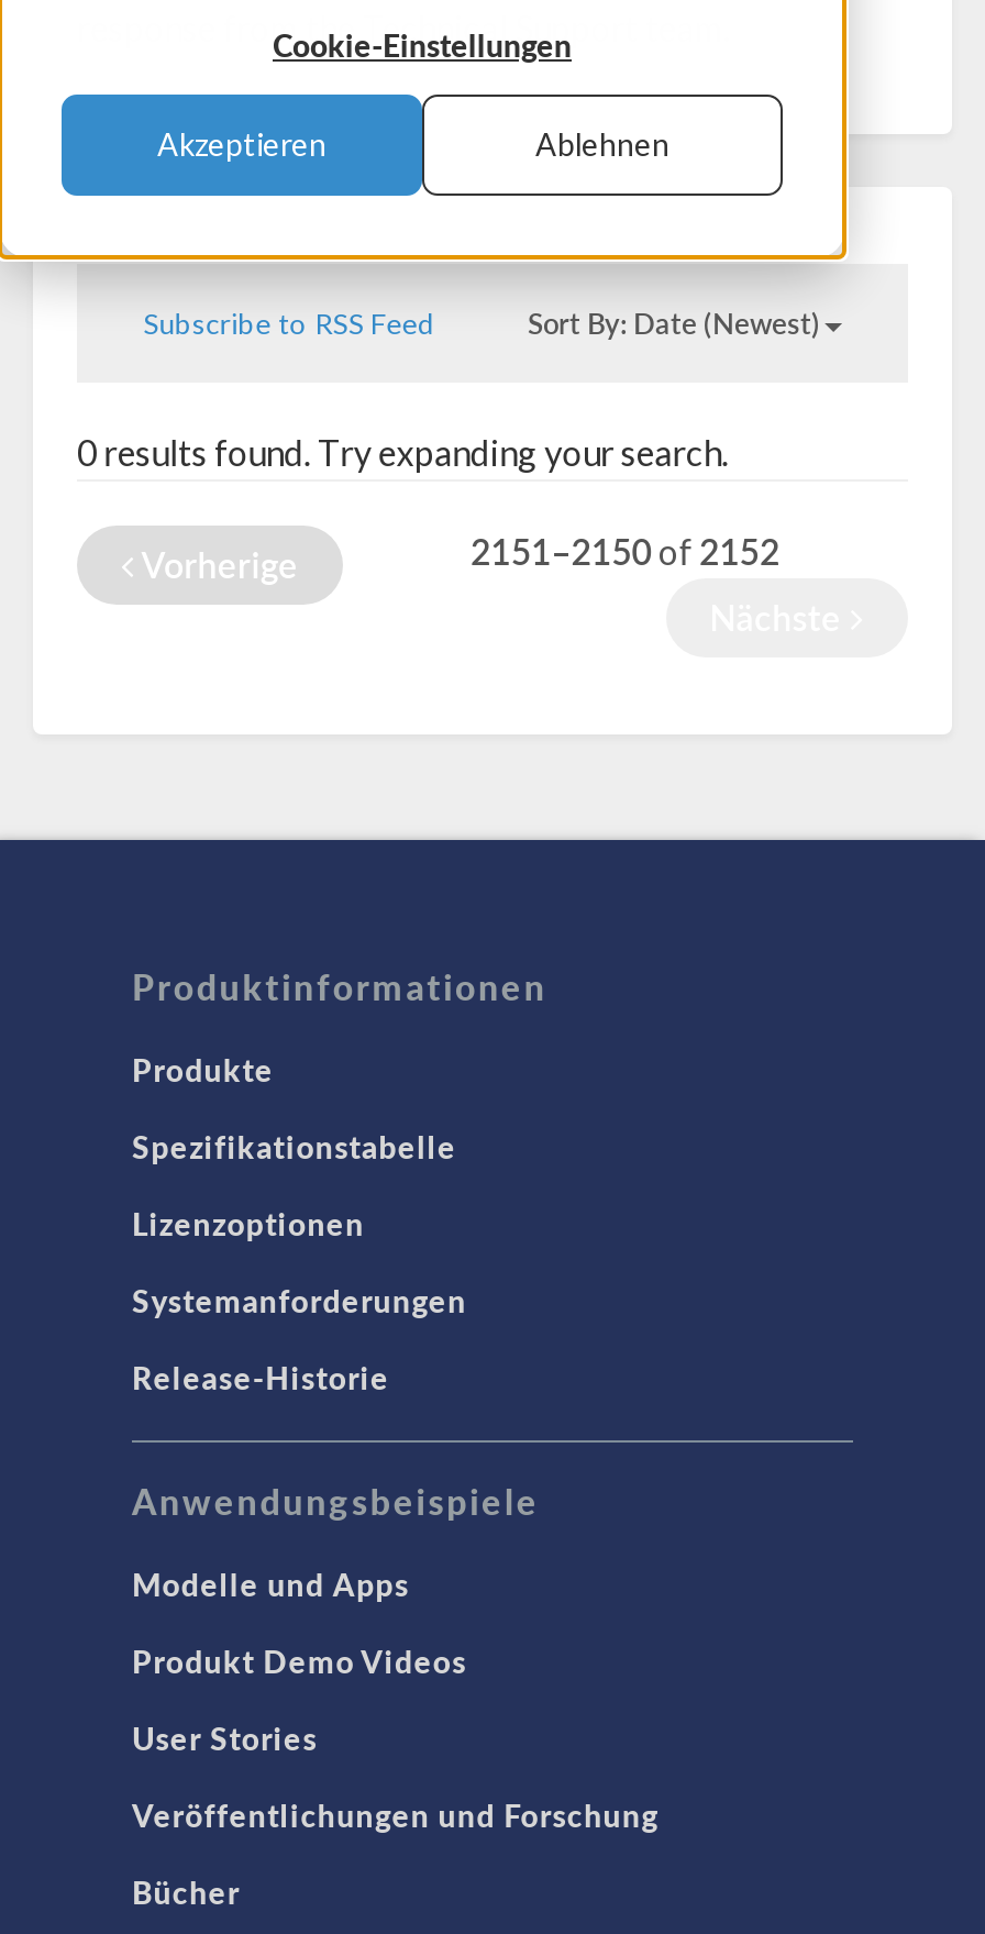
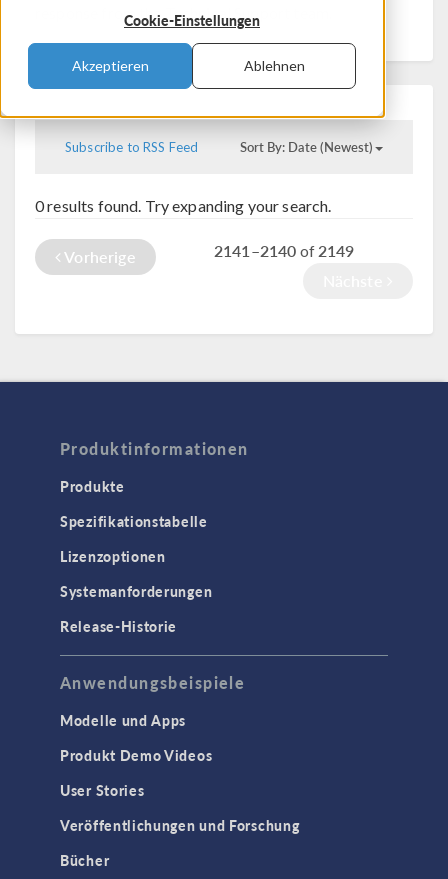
[471,526,780,576] 2151–2150 of 2152 -> [214,239,355,262] 2141–2140 of 2149

